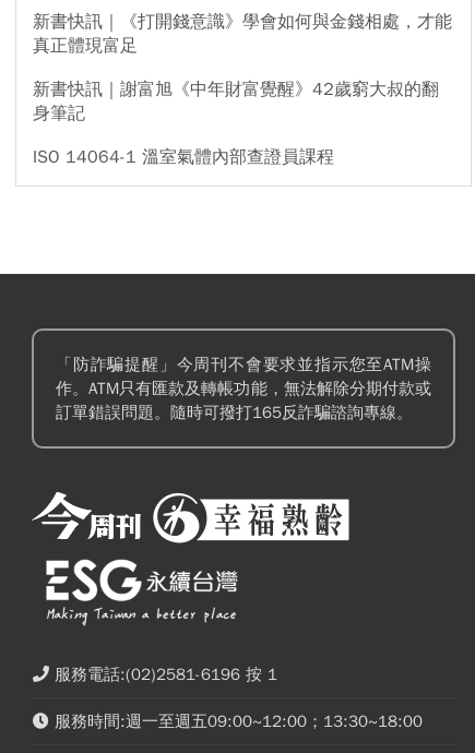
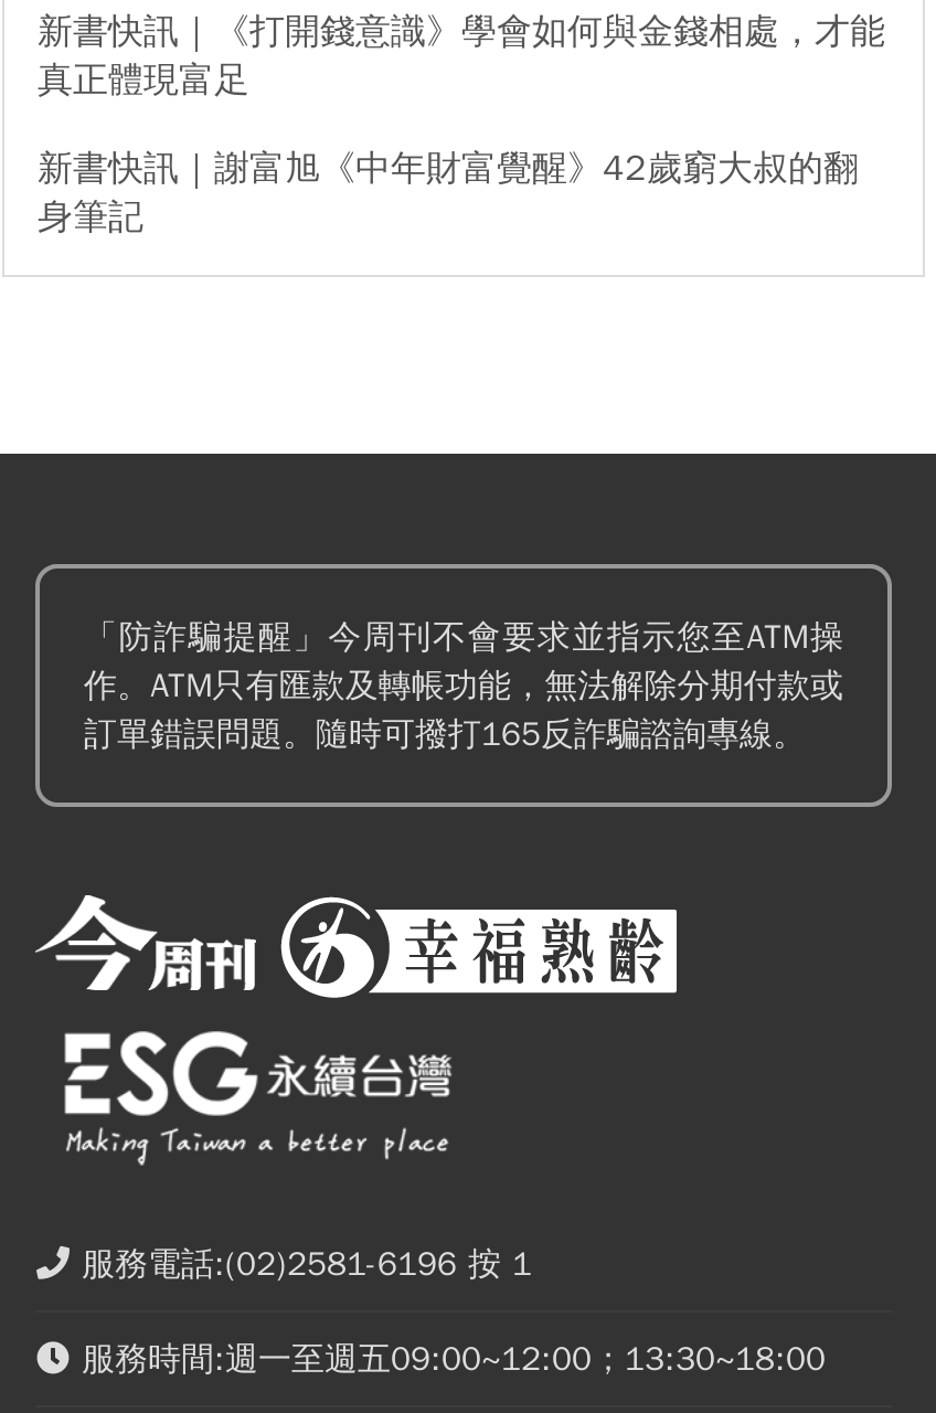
[33,146,334,168] ISO 14064-1 溫室氣體內部查證員課程 -> none

